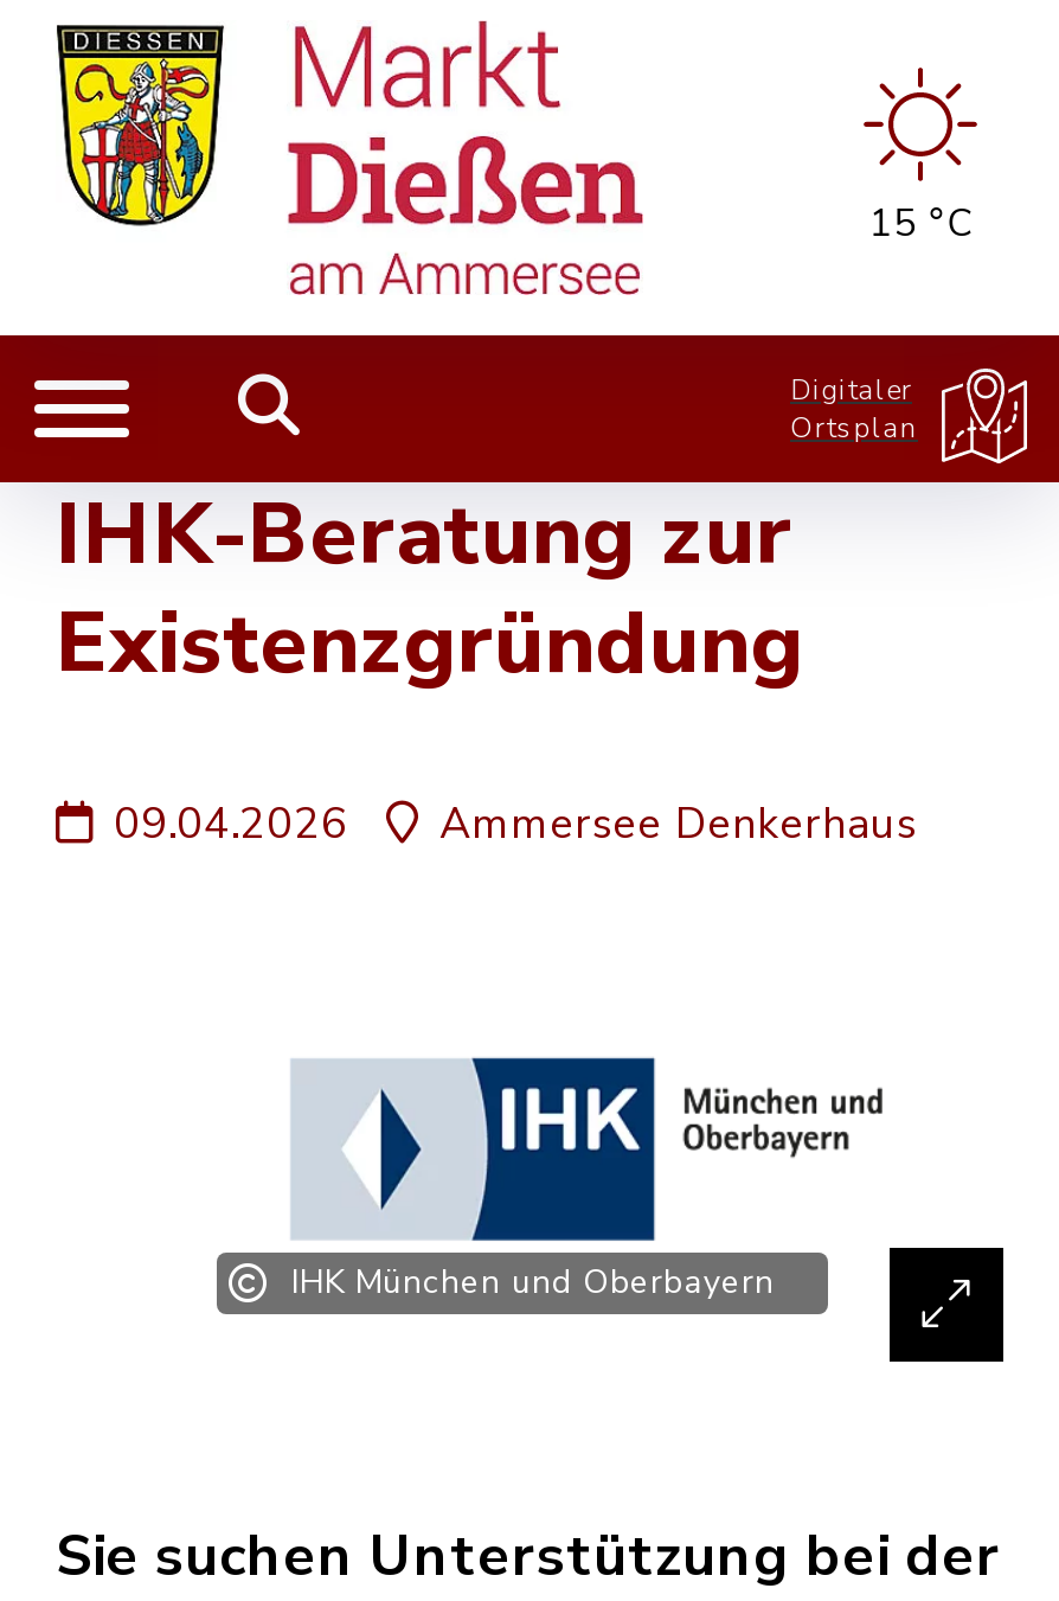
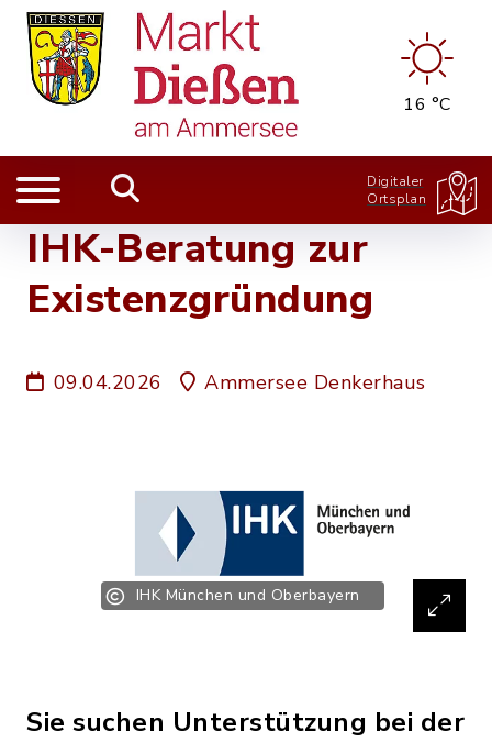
[869,197,972,249] 15 °C -> [403,92,451,116] 16 °C

